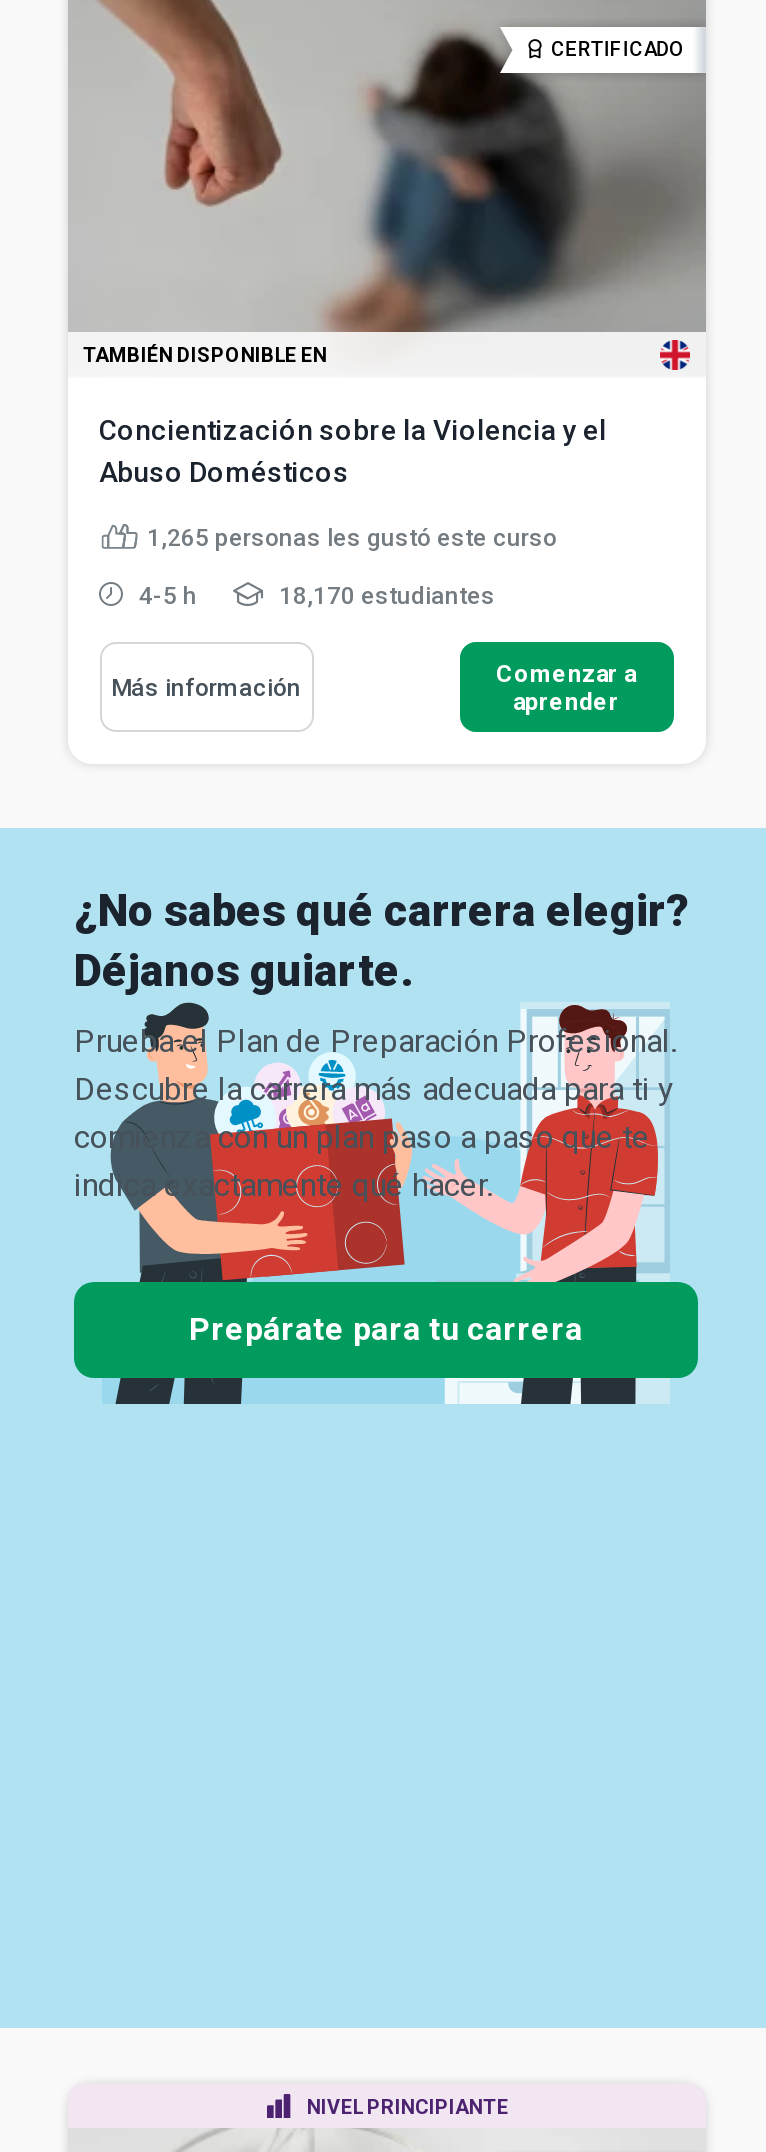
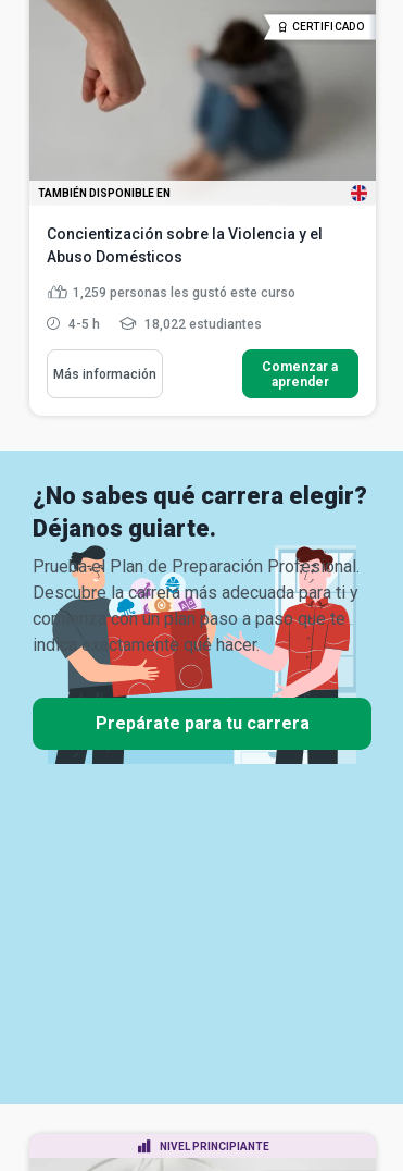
[147,524,557,552] 1,265 personas les gustó este curso -> [72,285,295,301] 1,259 personas les gustó este curso
[273,582,495,610] 18,170 estudiantes -> [141,317,261,332] 18,022 estudiantes

